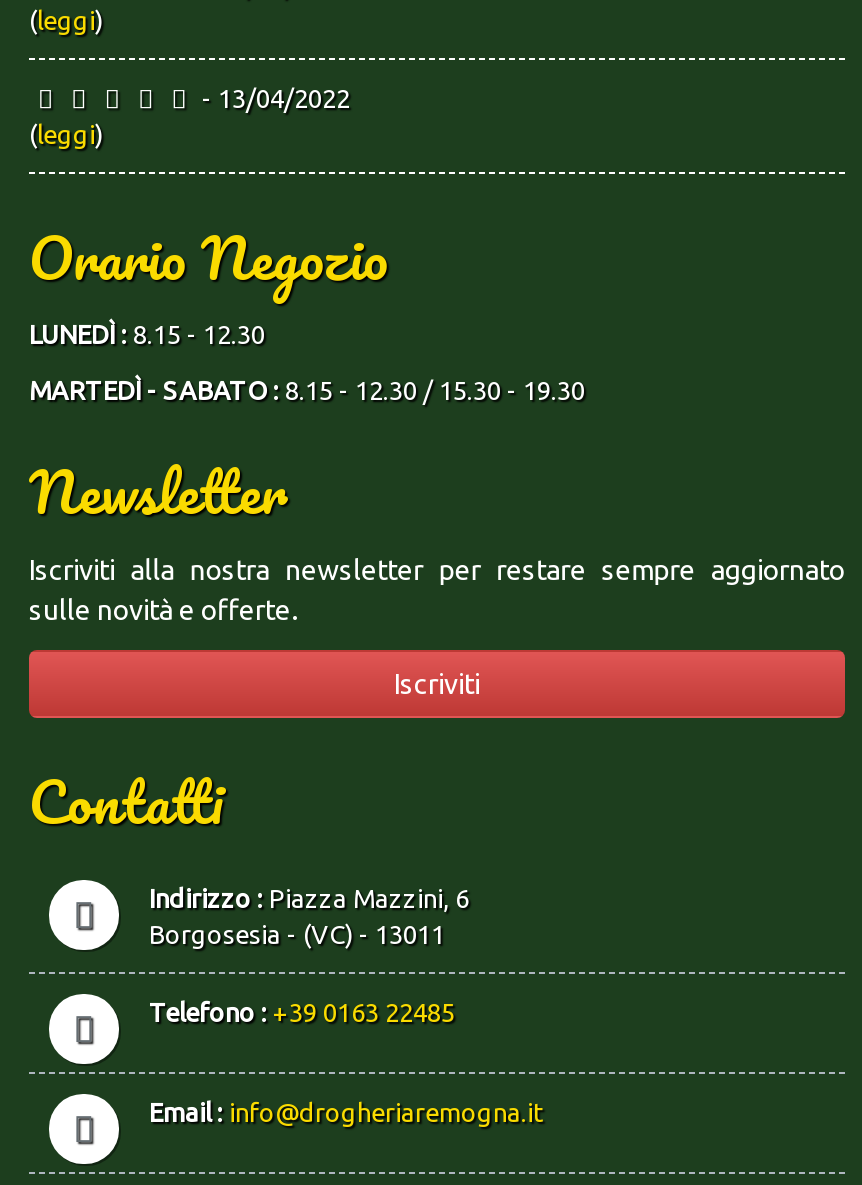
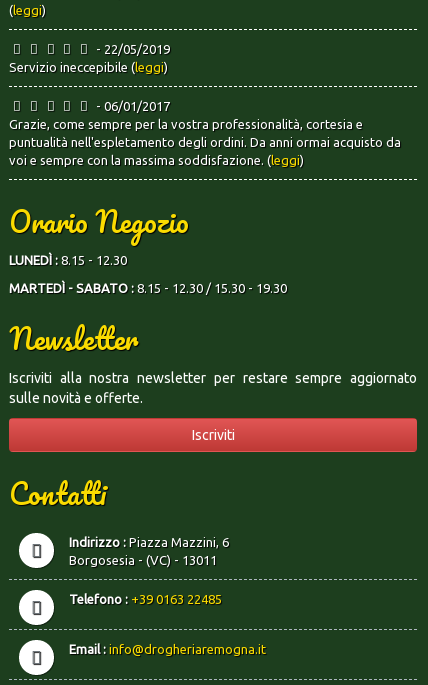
[29,85,350,149] - 13/04/2022 | (leggi) -> [9,42,401,167] - 22/05/2019 | Servizio ineccepibile (leggi) | - 06/01/2017 | Grazie, come sempre per la vostra professionalità, cortesia e | puntualità nell'espletamento degli ordini. Da anni ormai acquisto da | voi e sempre con la massima soddisfazione. (leggi)

